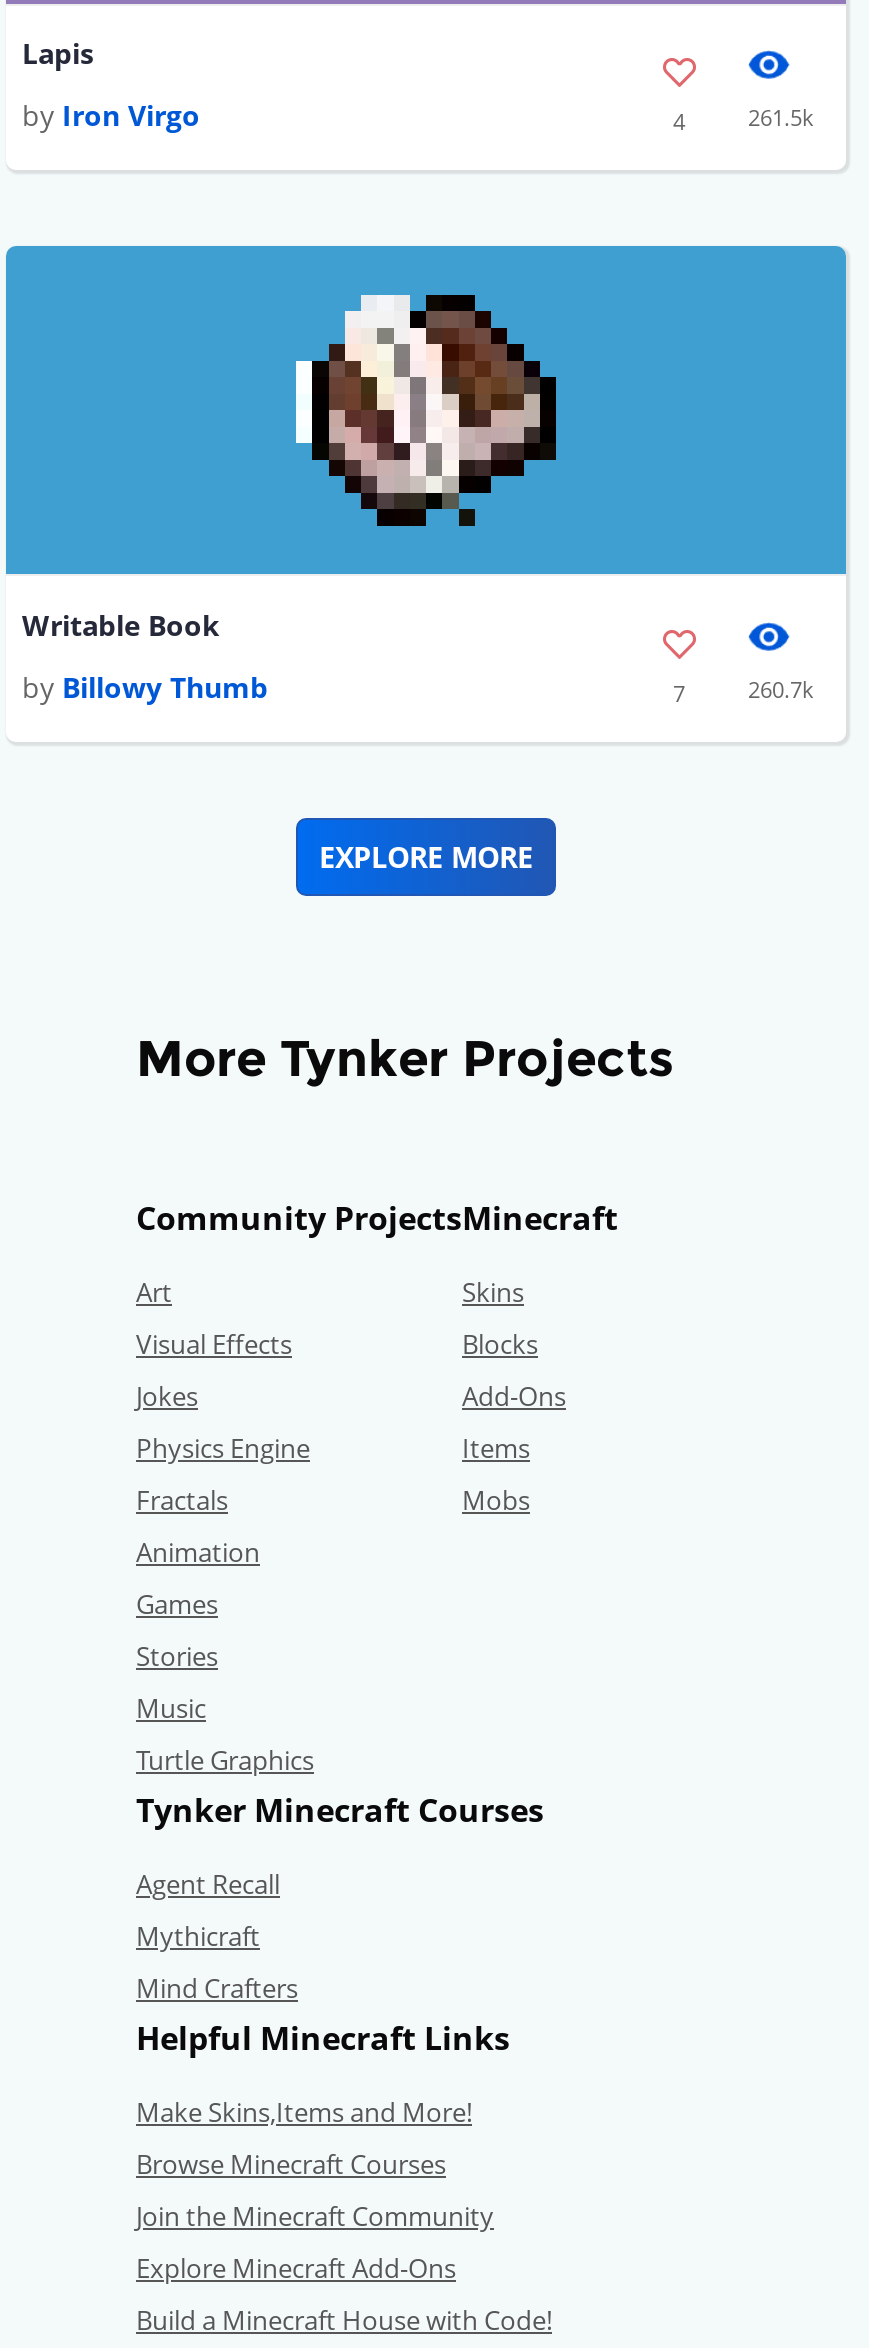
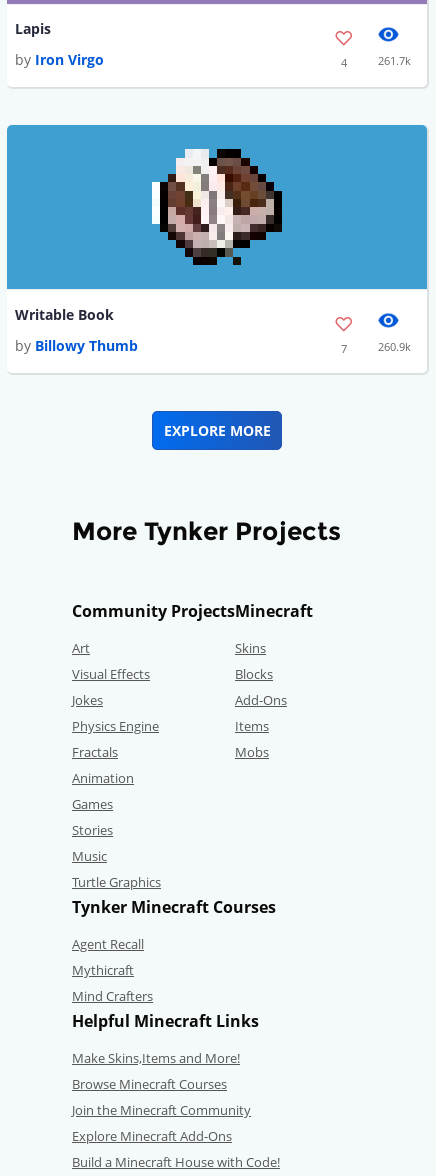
[748,102,814,132] 261.5k -> [378,53,411,68] 261.7k
[748,673,814,703] 260.7k -> [378,339,411,354] 260.9k

